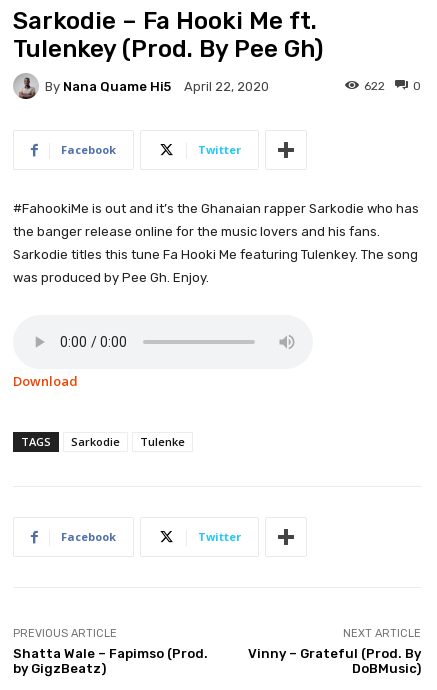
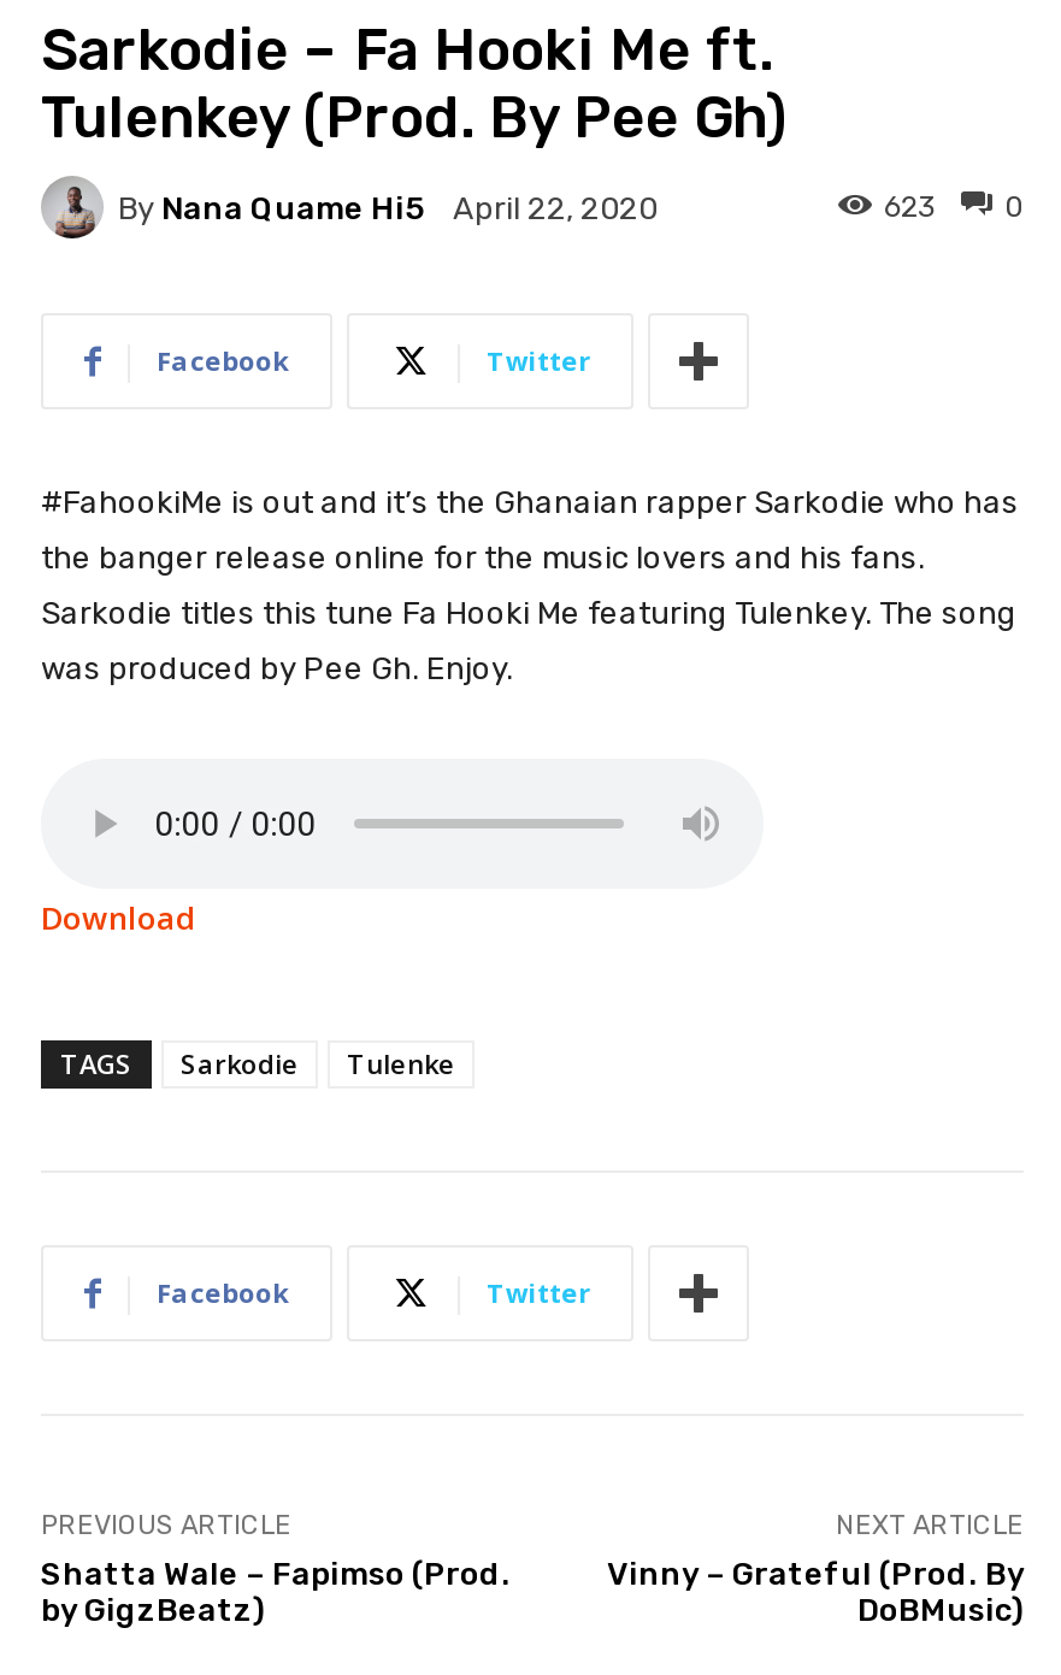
[364,79,421,93] 622 0 -> [884,190,1024,224] 623 0

